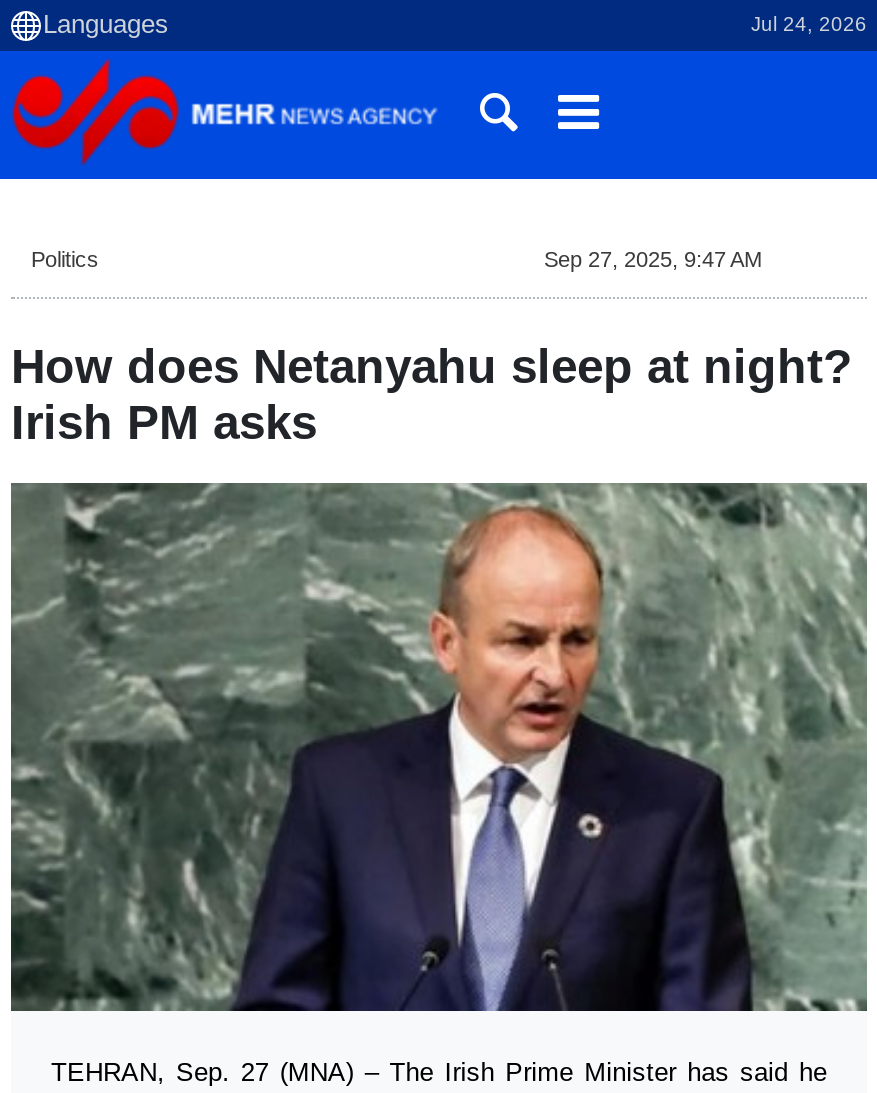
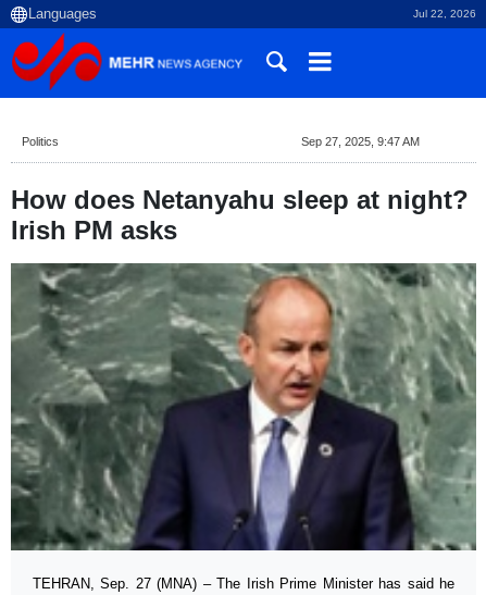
[751,13,867,35] Jul 24, 2026 -> [413,8,476,20] Jul 22, 2026

